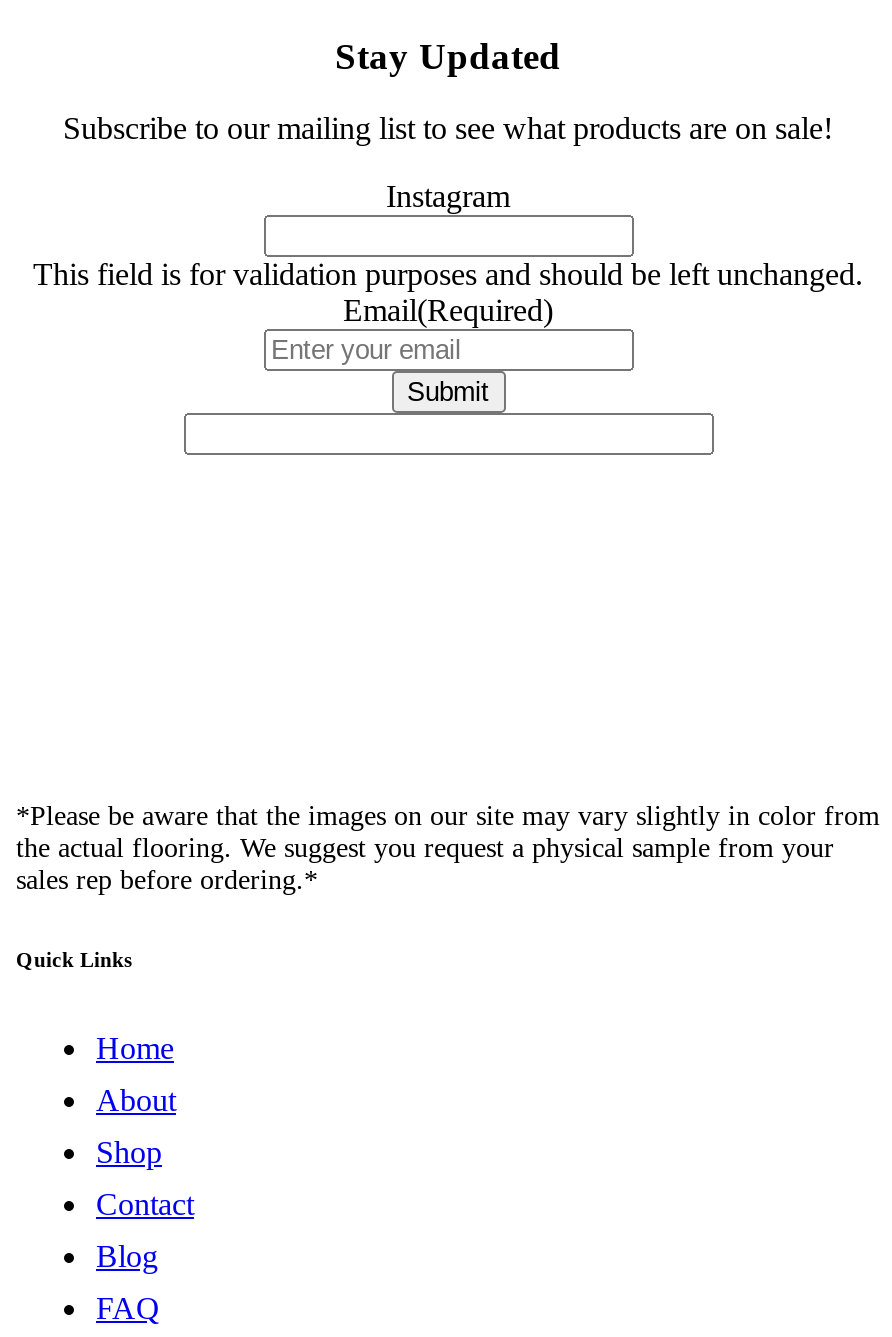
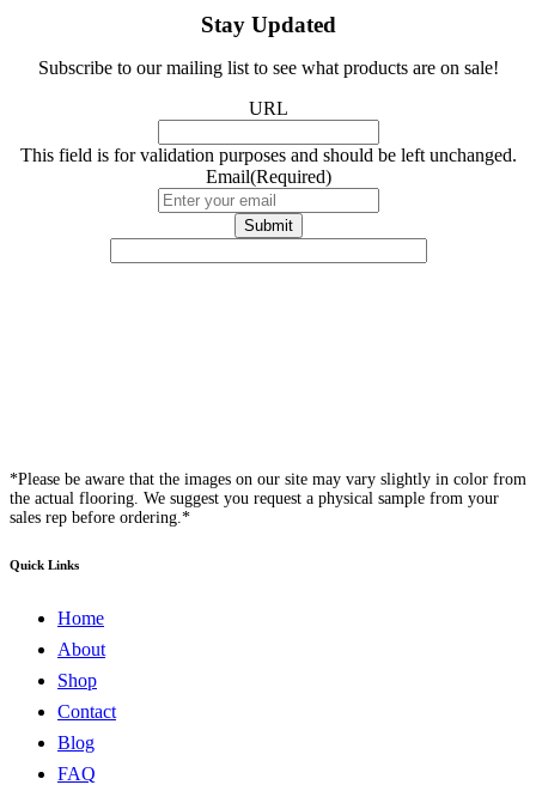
[386,179,510,213] Instagram -> [248,98,288,118] URL

